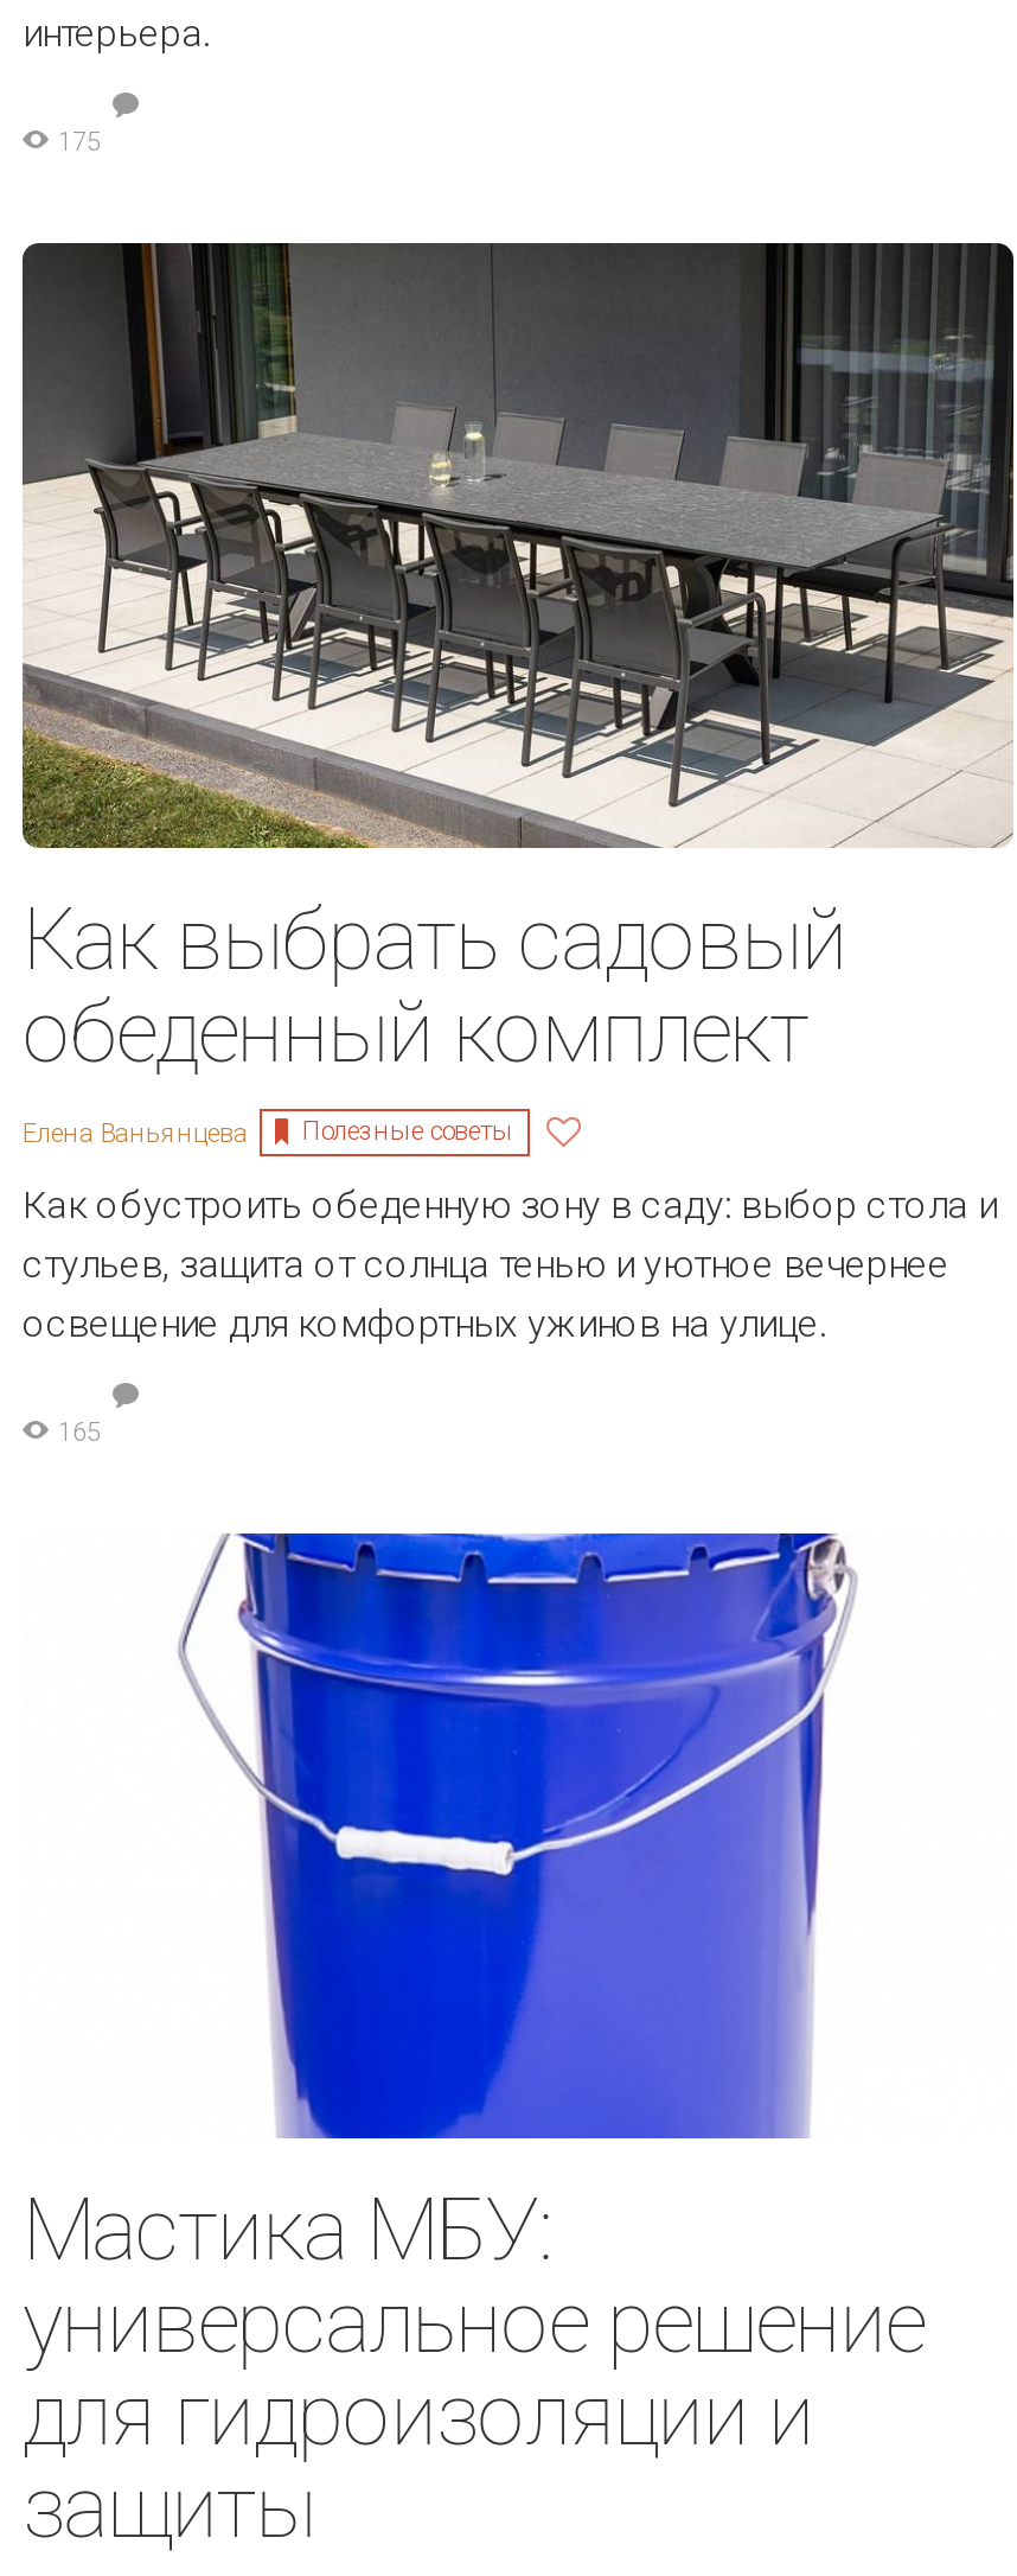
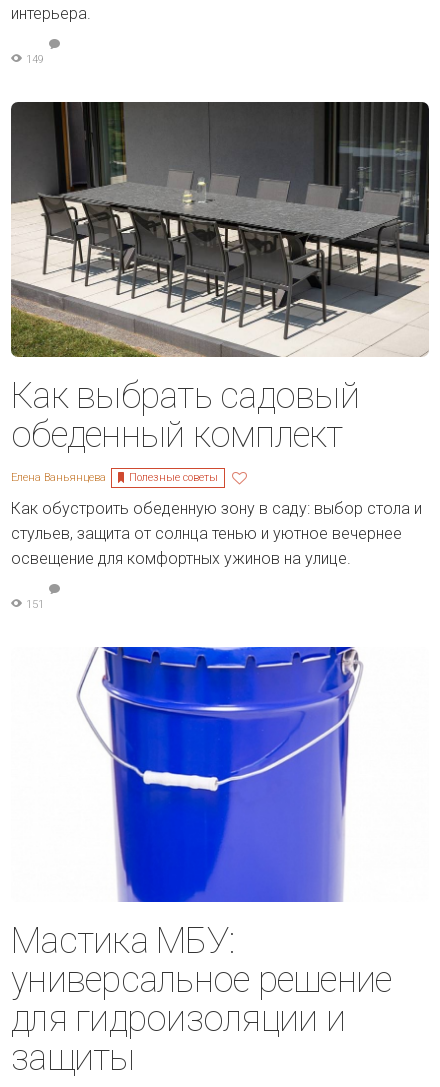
[58,127,101,158] 175 -> [26,53,44,66] 149
[58,1418,101,1449] 165 -> [26,598,44,611] 151

